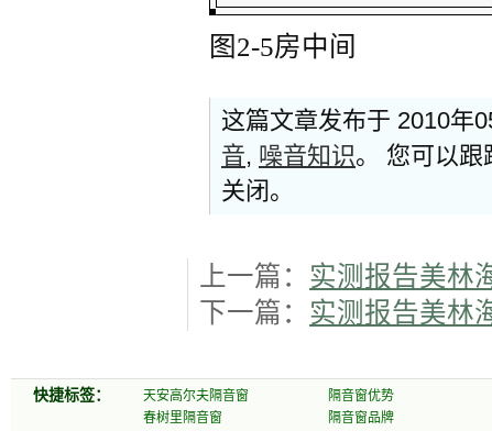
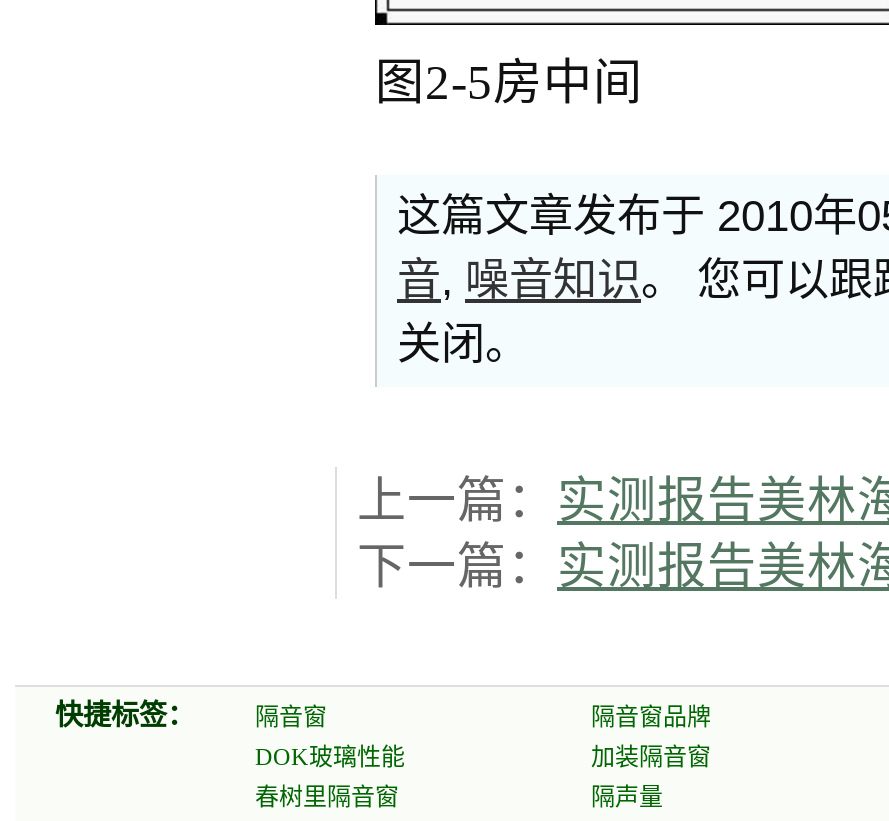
[143,388,394,404] 天安高尔夫隔音窗 | 隔音窗优势 -> [255,703,711,771] 隔音窗 | 隔音窗品牌 | DOK玻璃性能 | 加装隔音窗
[328,410,394,426] 隔音窗品牌 -> [591,783,663,811] 隔声量

